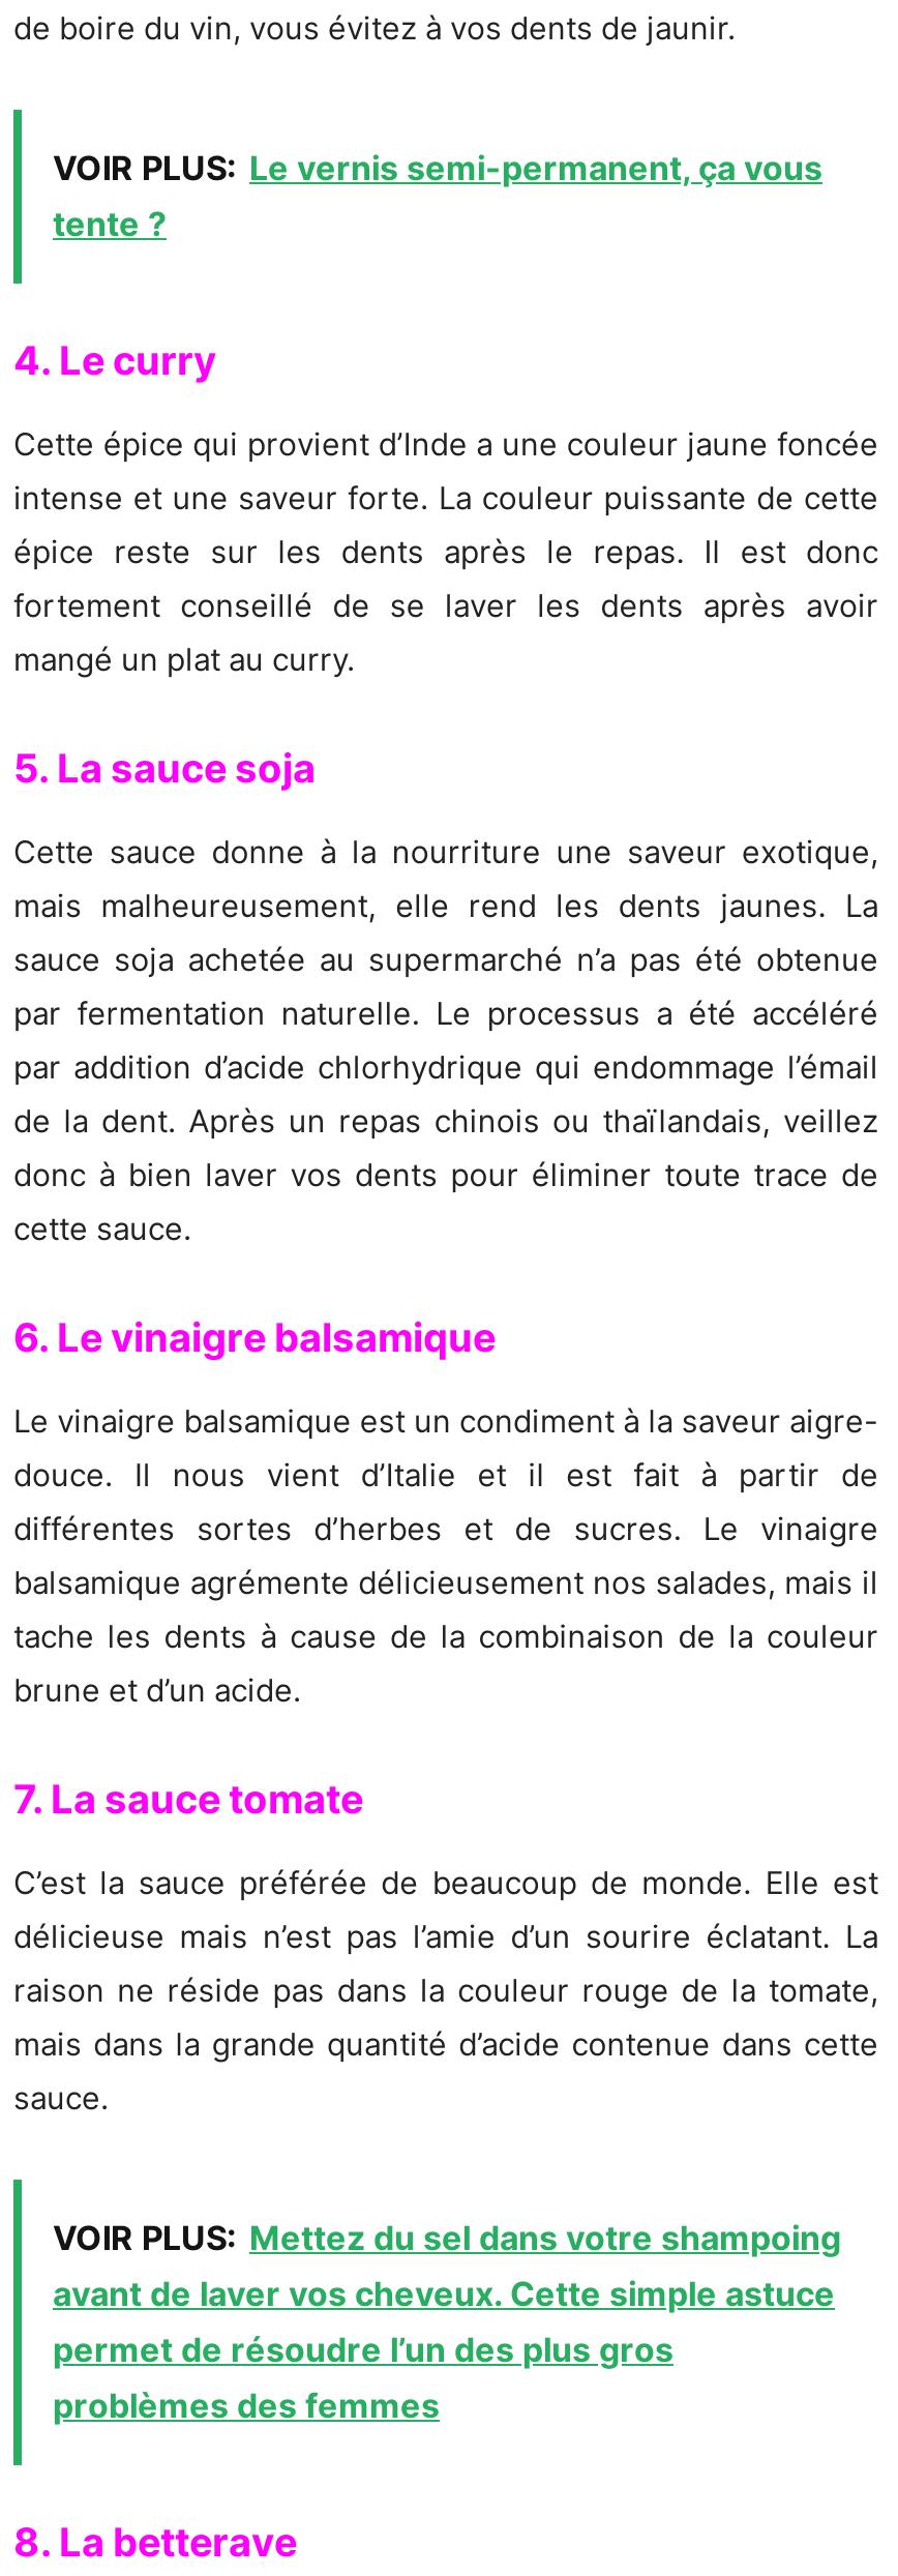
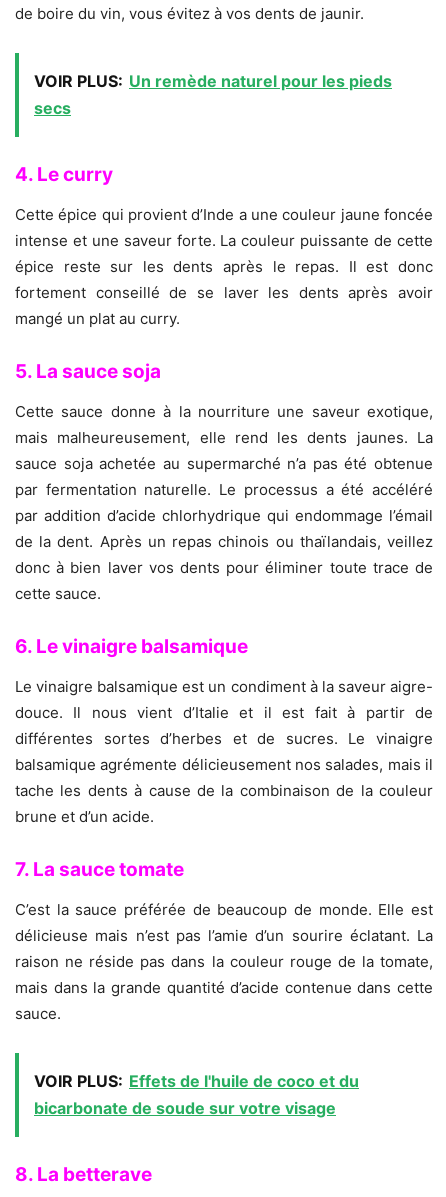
[53,147,822,244] VOIR PLUS: Le vernis semi-permanent, ça vous | tente ? -> [34,71,392,118] VOIR PLUS: Un remède naturel pour les pieds | secs
[53,2217,841,2426] VOIR PLUS: Mettez du sel dans votre shampoing | avant de laver vos cheveux. Cette simple astuce | permet de résoudre l’un des plus gros | problèmes des femmes -> [34,1071,359,1118] VOIR PLUS: Effets de l'huile de coco et du | bicarbonate de soude sur votre visage

